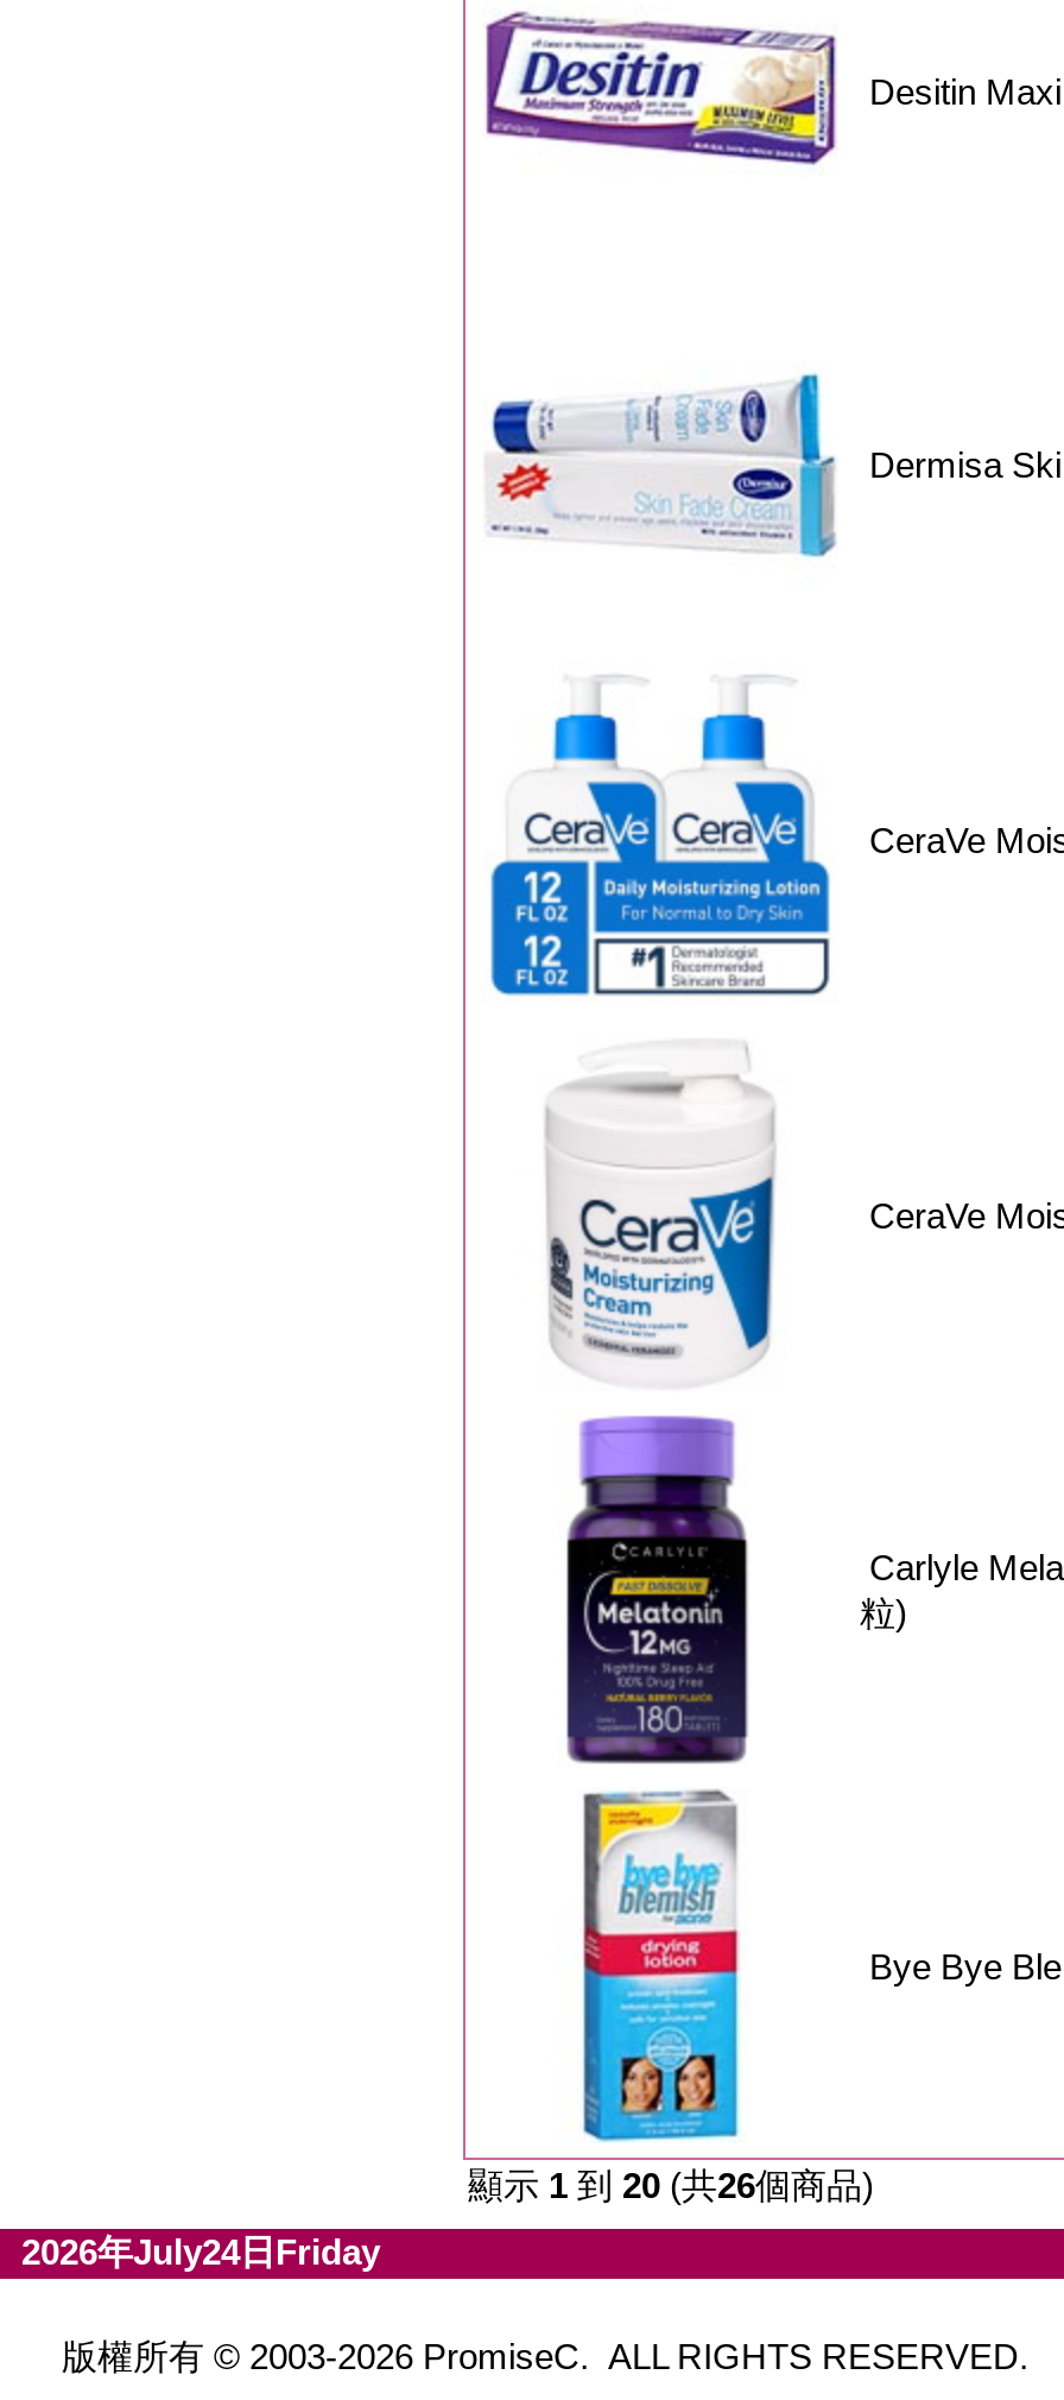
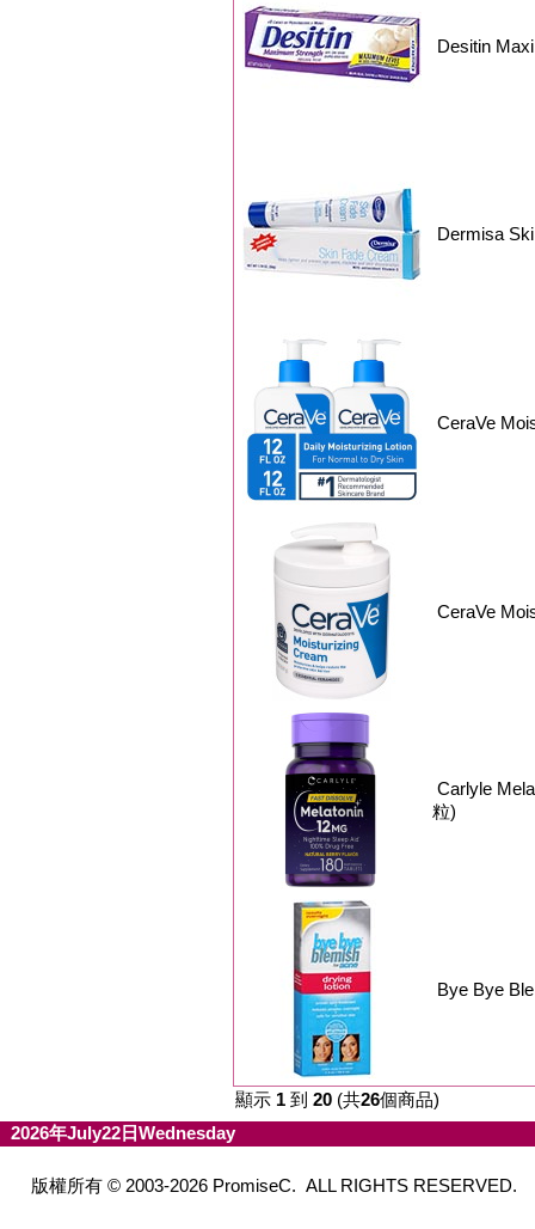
[2,2231,399,2272] 2026年July24日Friday -> [1,1123,245,1143] 2026年July22日Wednesday

